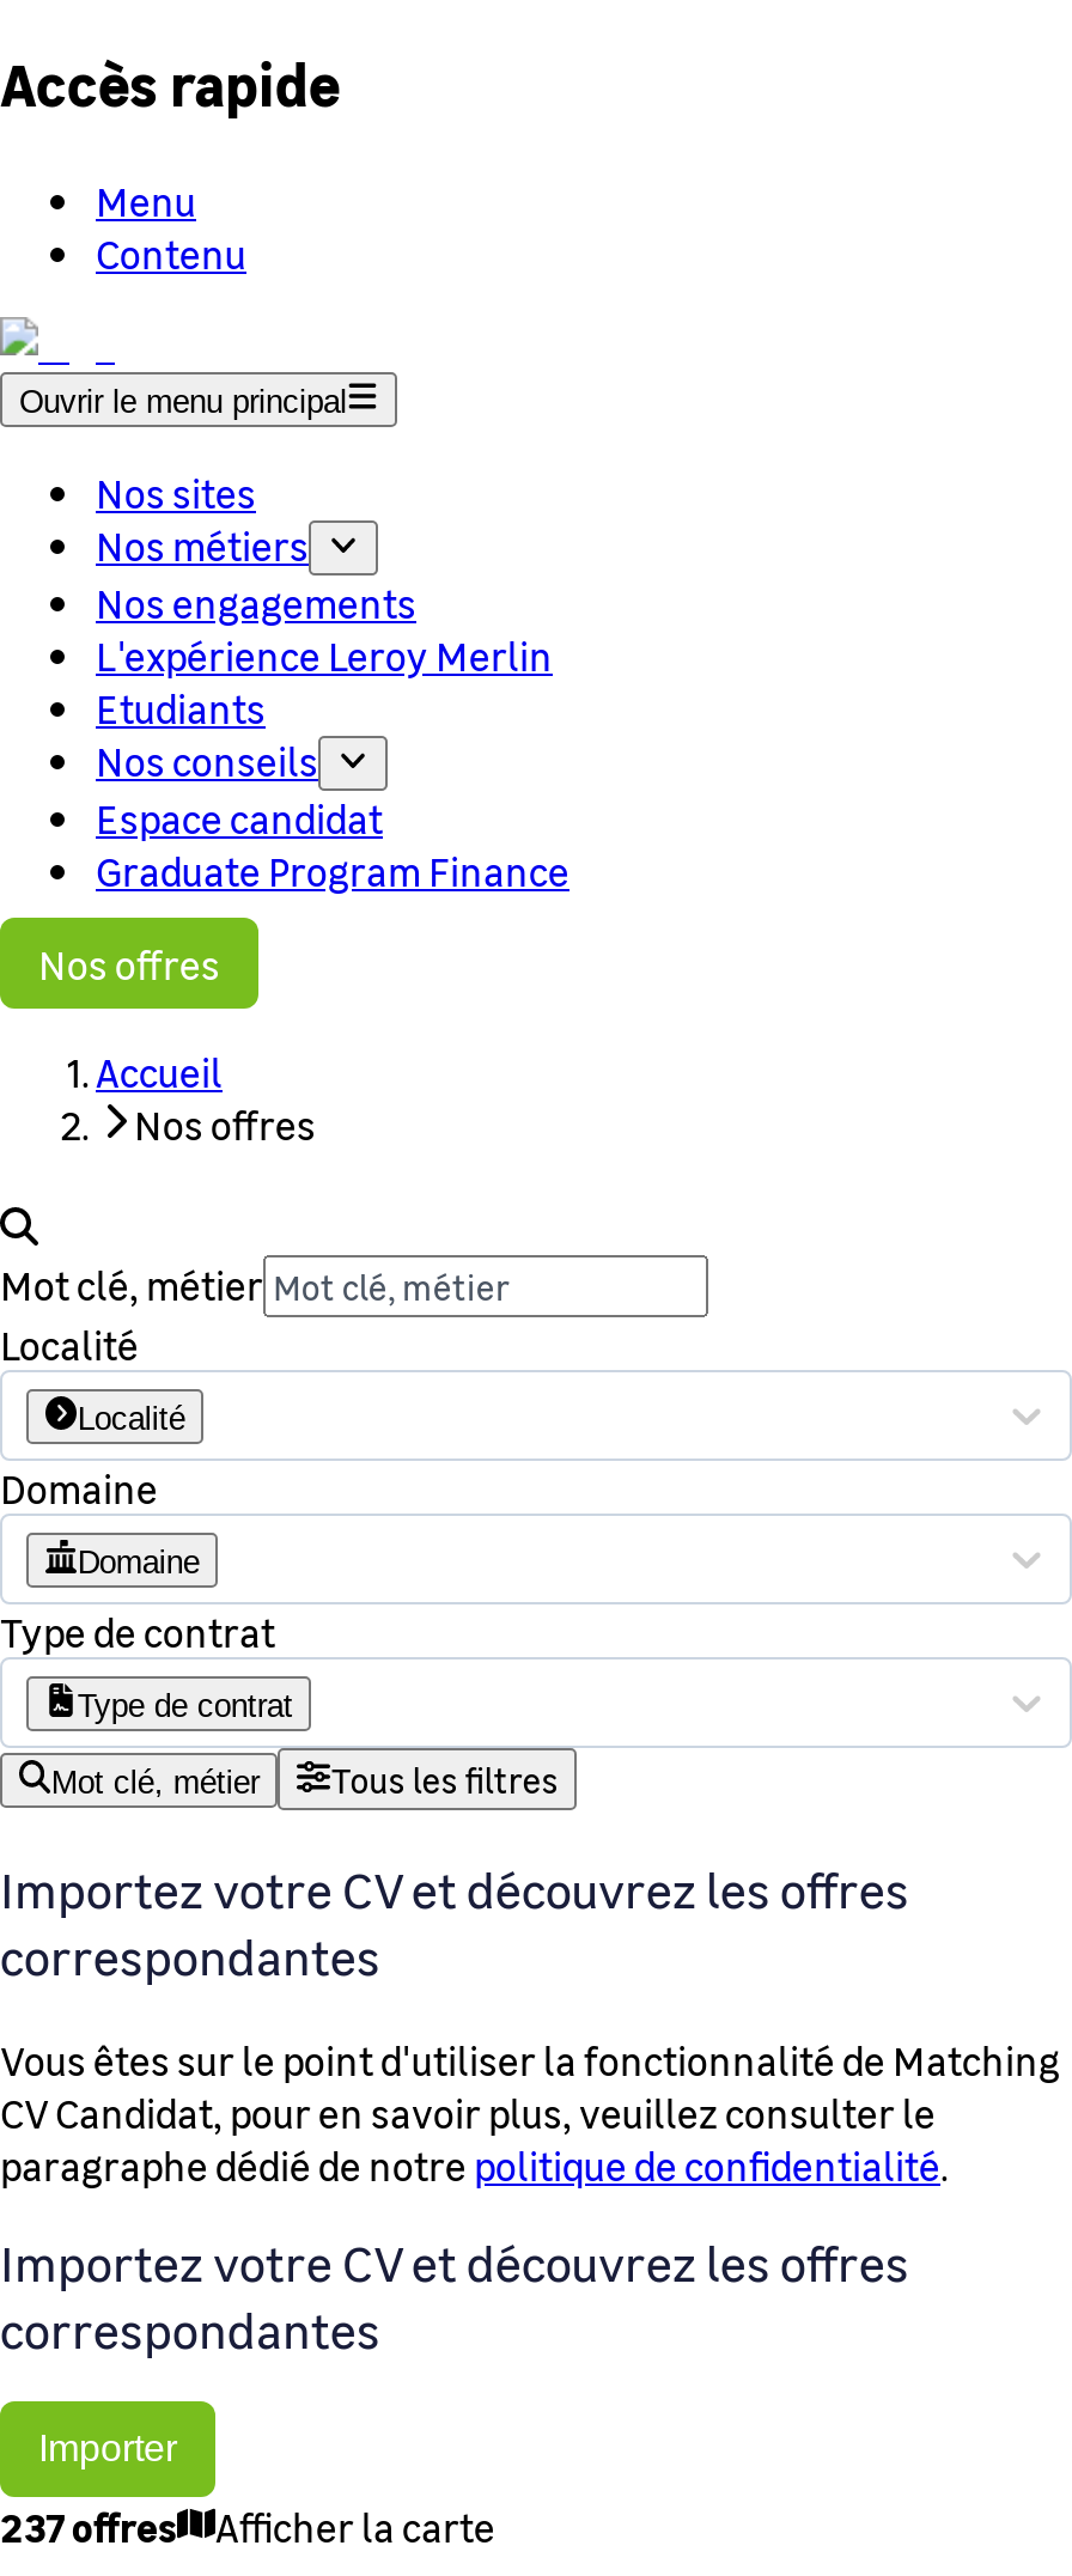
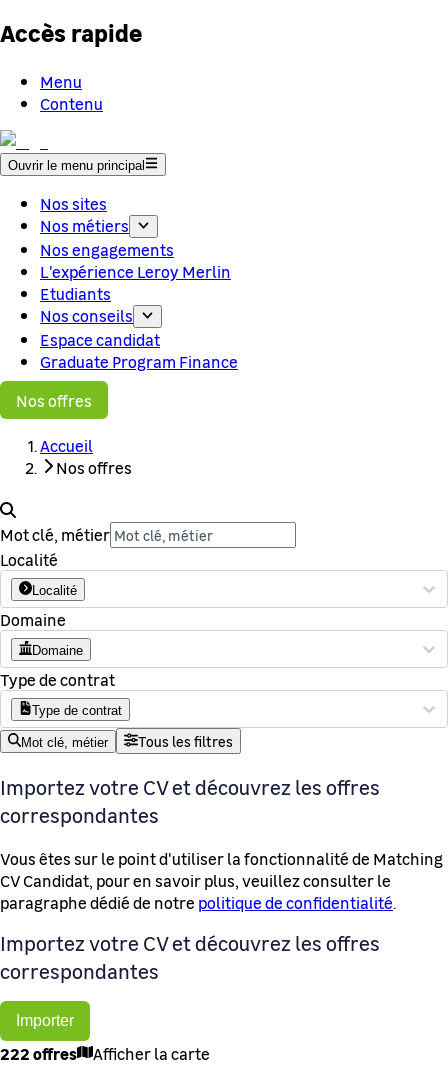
[0,2498,495,2555] 237 offres Afficher la carte -> [0,1041,210,1065] 222 offres Afficher la carte

